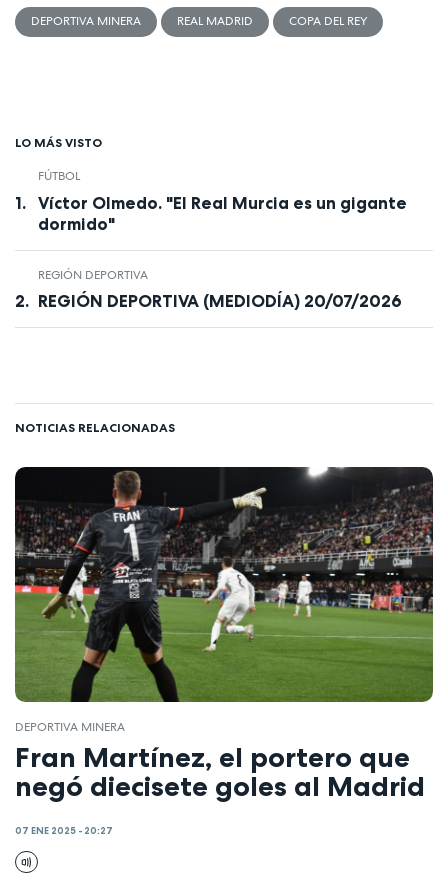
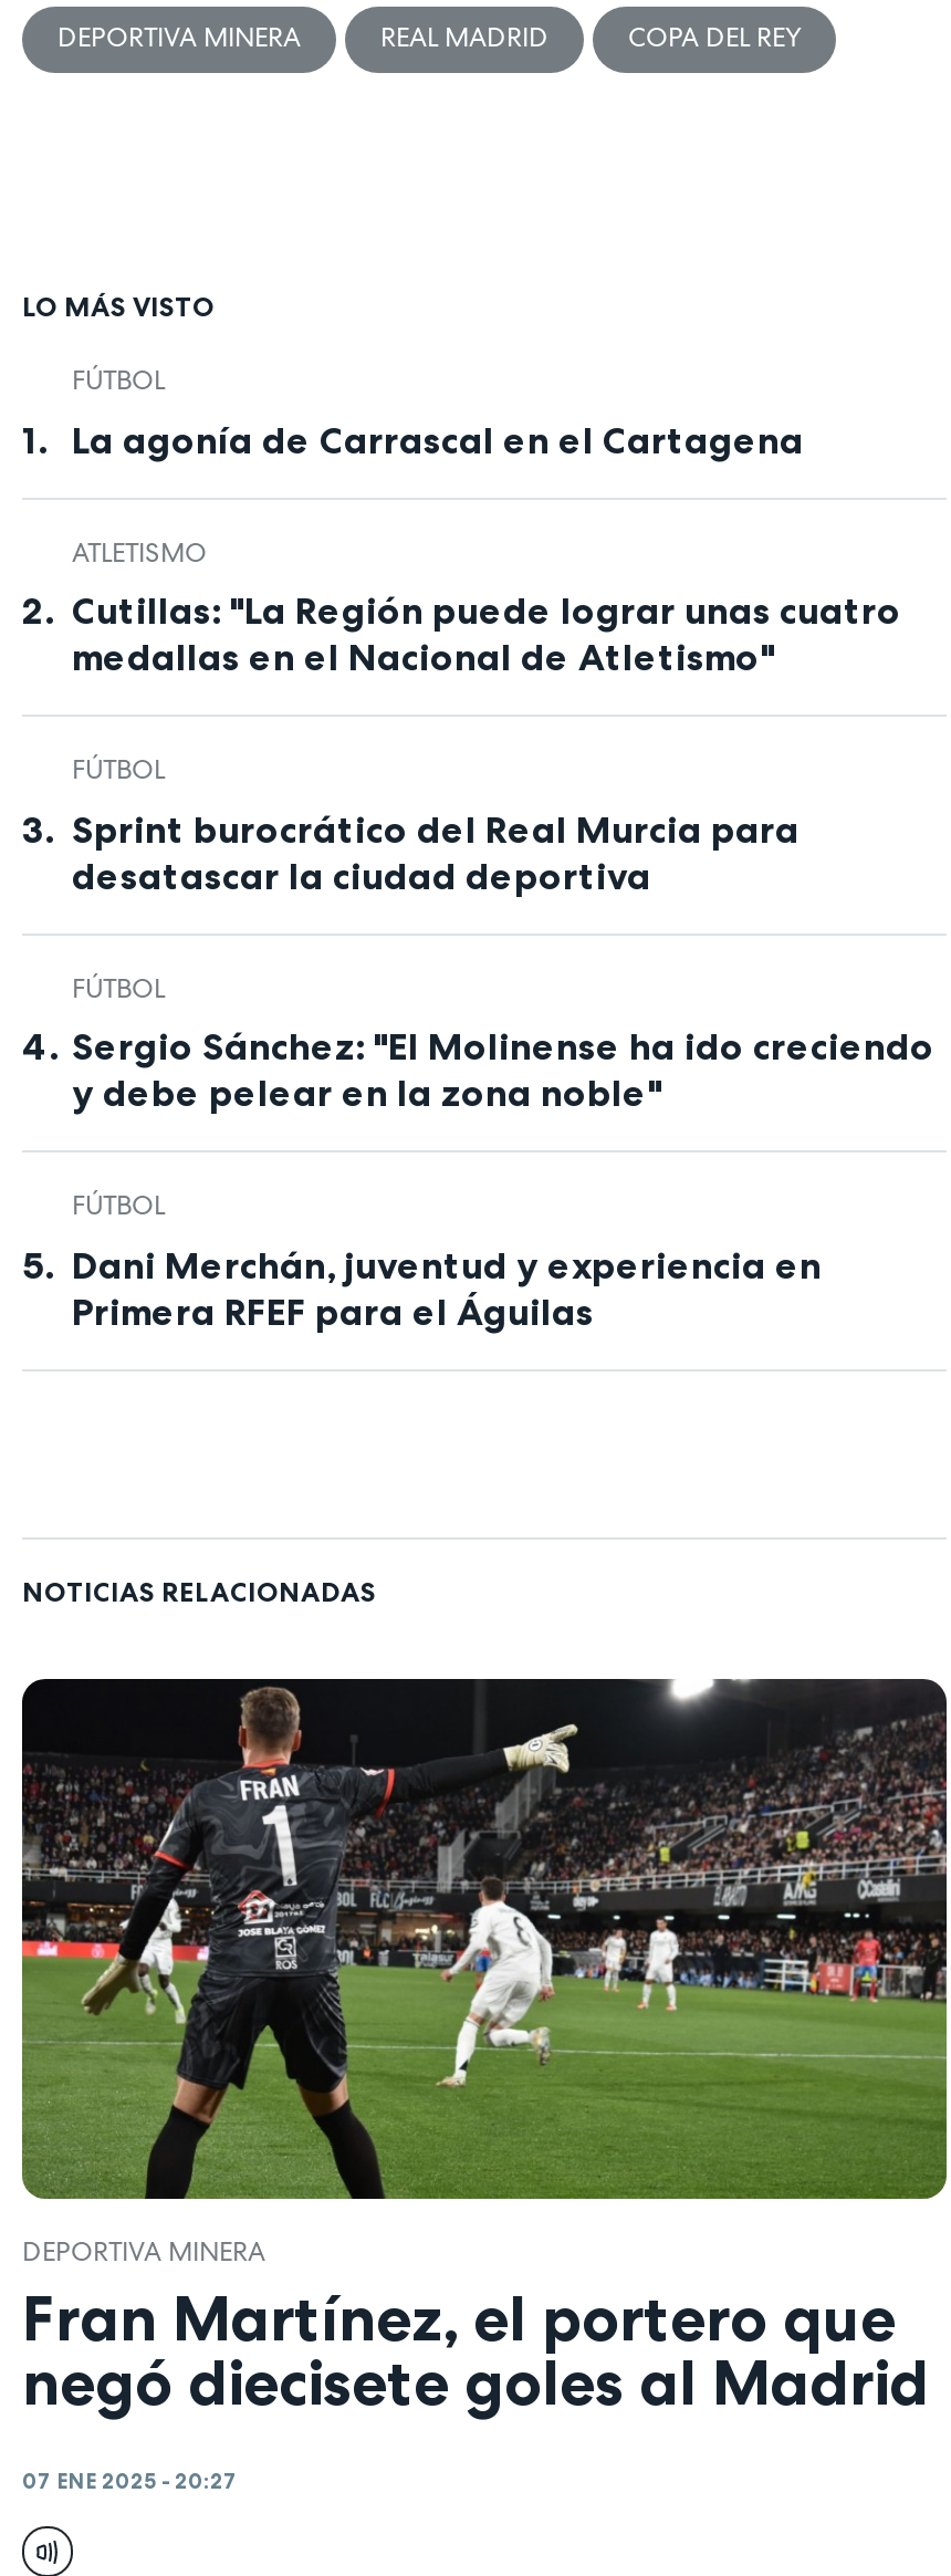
[37,193,406,311] Víctor Olmedo. "El Real Murcia es un gigante | dormido" | REGIÓN DEPORTIVA | REGIÓN DEPORTIVA (MEDIODÍA) 20/07/2026 -> [72,418,934,1334] La agonía de Carrascal en el Cartagena | ATLETISMO | Cutillas: "La Región puede lograr unas cuatro | medallas en el Nacional de Atletismo" | FÚTBOL | Sprint burocrático del Real Murcia para | desatascar la ciudad deportiva | FÚTBOL | Sergio Sánchez: "El Molinense ha ido creciendo | y debe pelear en la zona noble" | FÚTBOL | Dani Merchán, juventud y experiencia en | Primera RFEF para el Águilas

